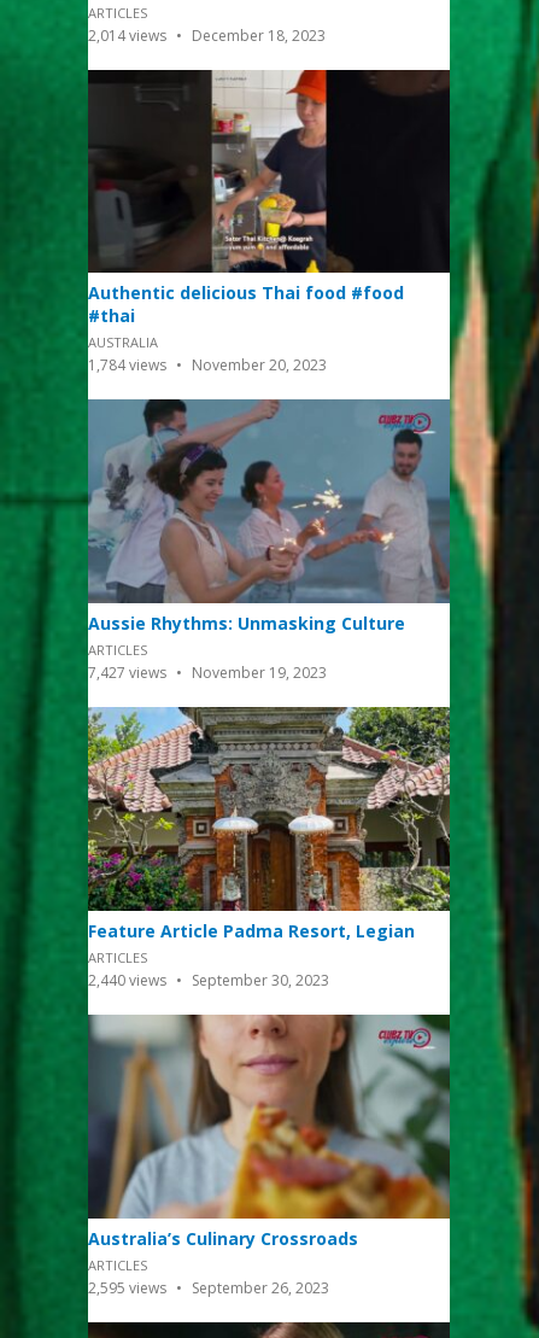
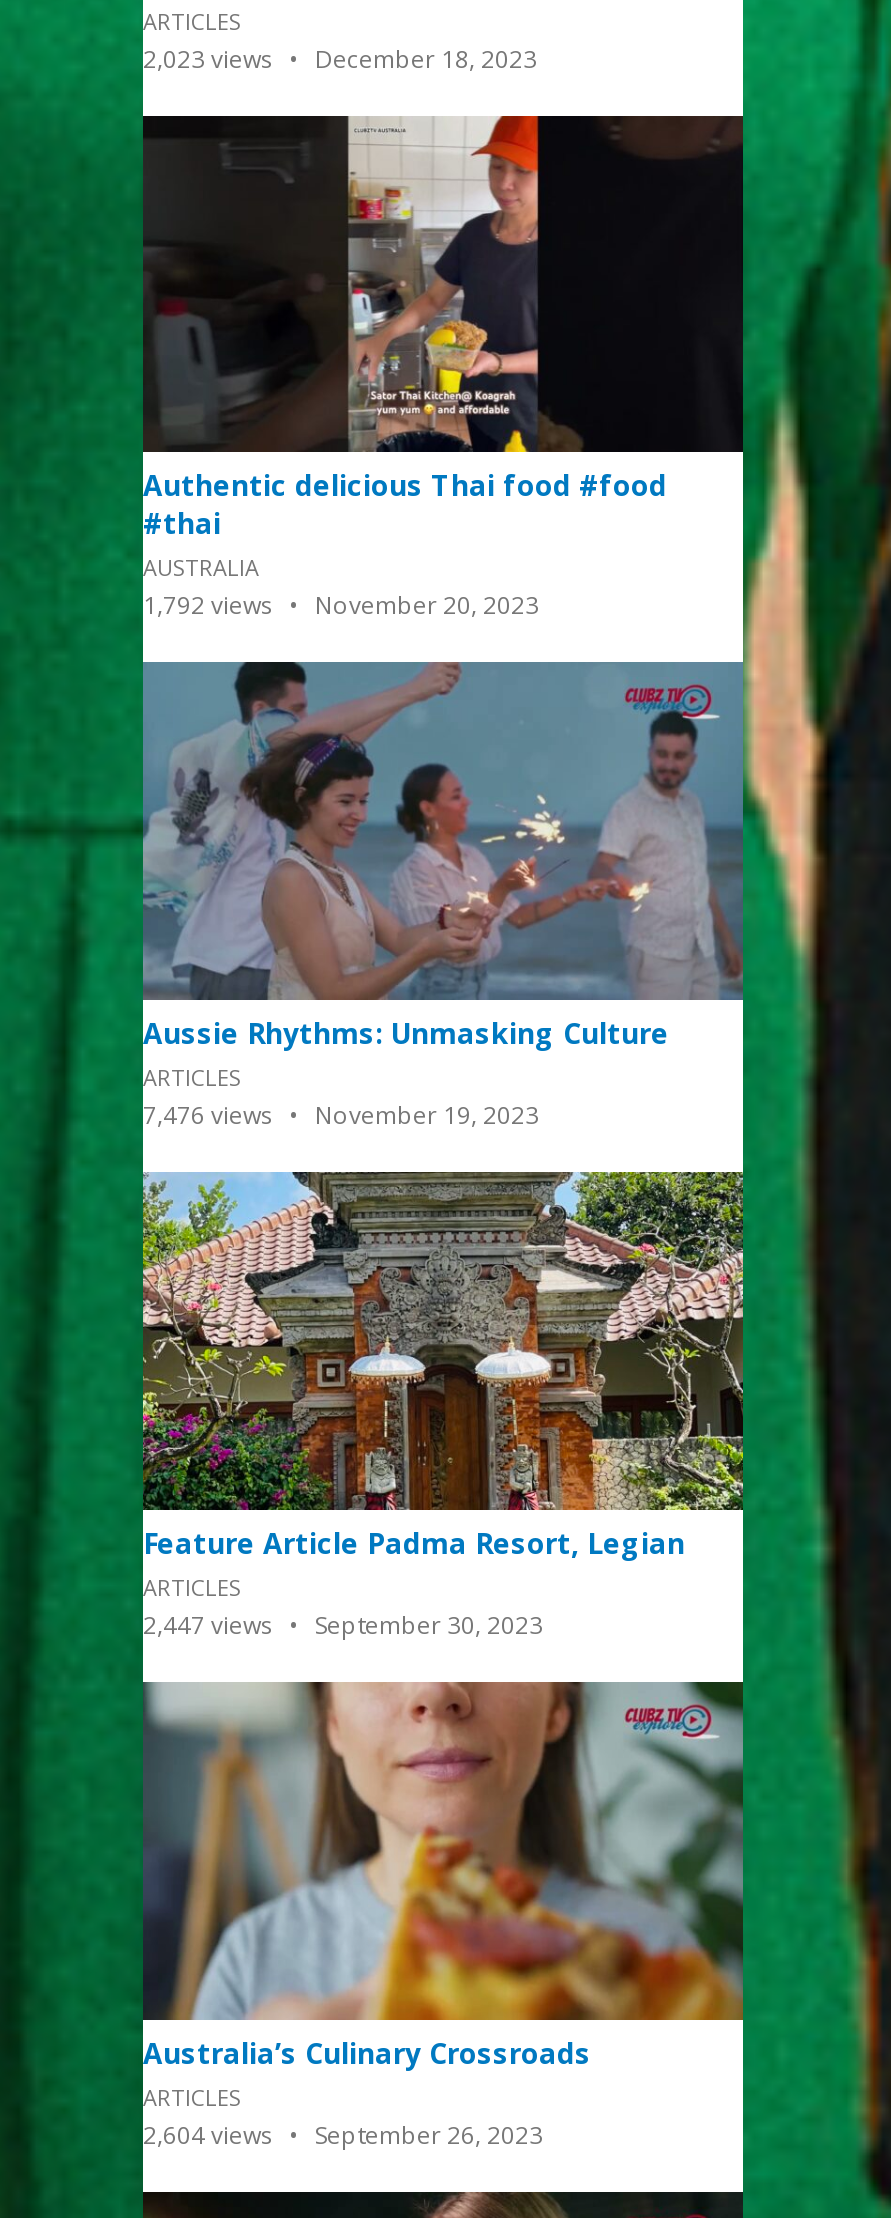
[88,25,326,45] 2,014 views December 18, 2023 -> [143,41,537,75] 2,023 views December 18, 2023
[88,355,327,376] 1,784 views November 20, 2023 -> [143,589,539,623] 1,792 views November 20, 2023
[88,662,327,683] 7,427 views November 19, 2023 -> [143,1098,539,1132] 7,476 views November 19, 2023
[88,970,329,990] 2,440 views September 30, 2023 -> [143,1608,543,1642] 2,447 views September 30, 2023
[88,1277,329,1298] 2,595 views September 26, 2023 -> [143,2117,543,2151] 2,604 views September 26, 2023

